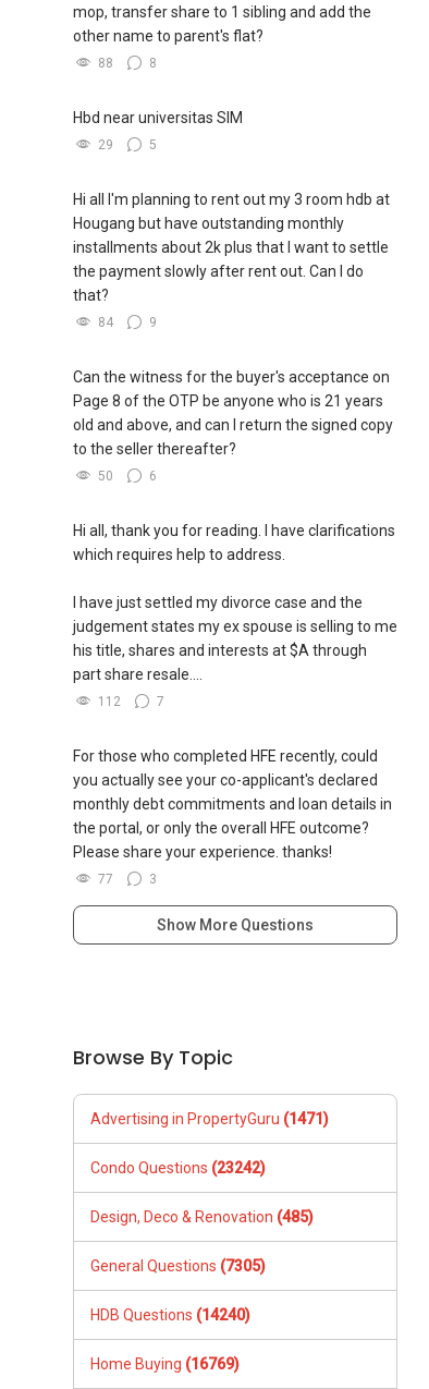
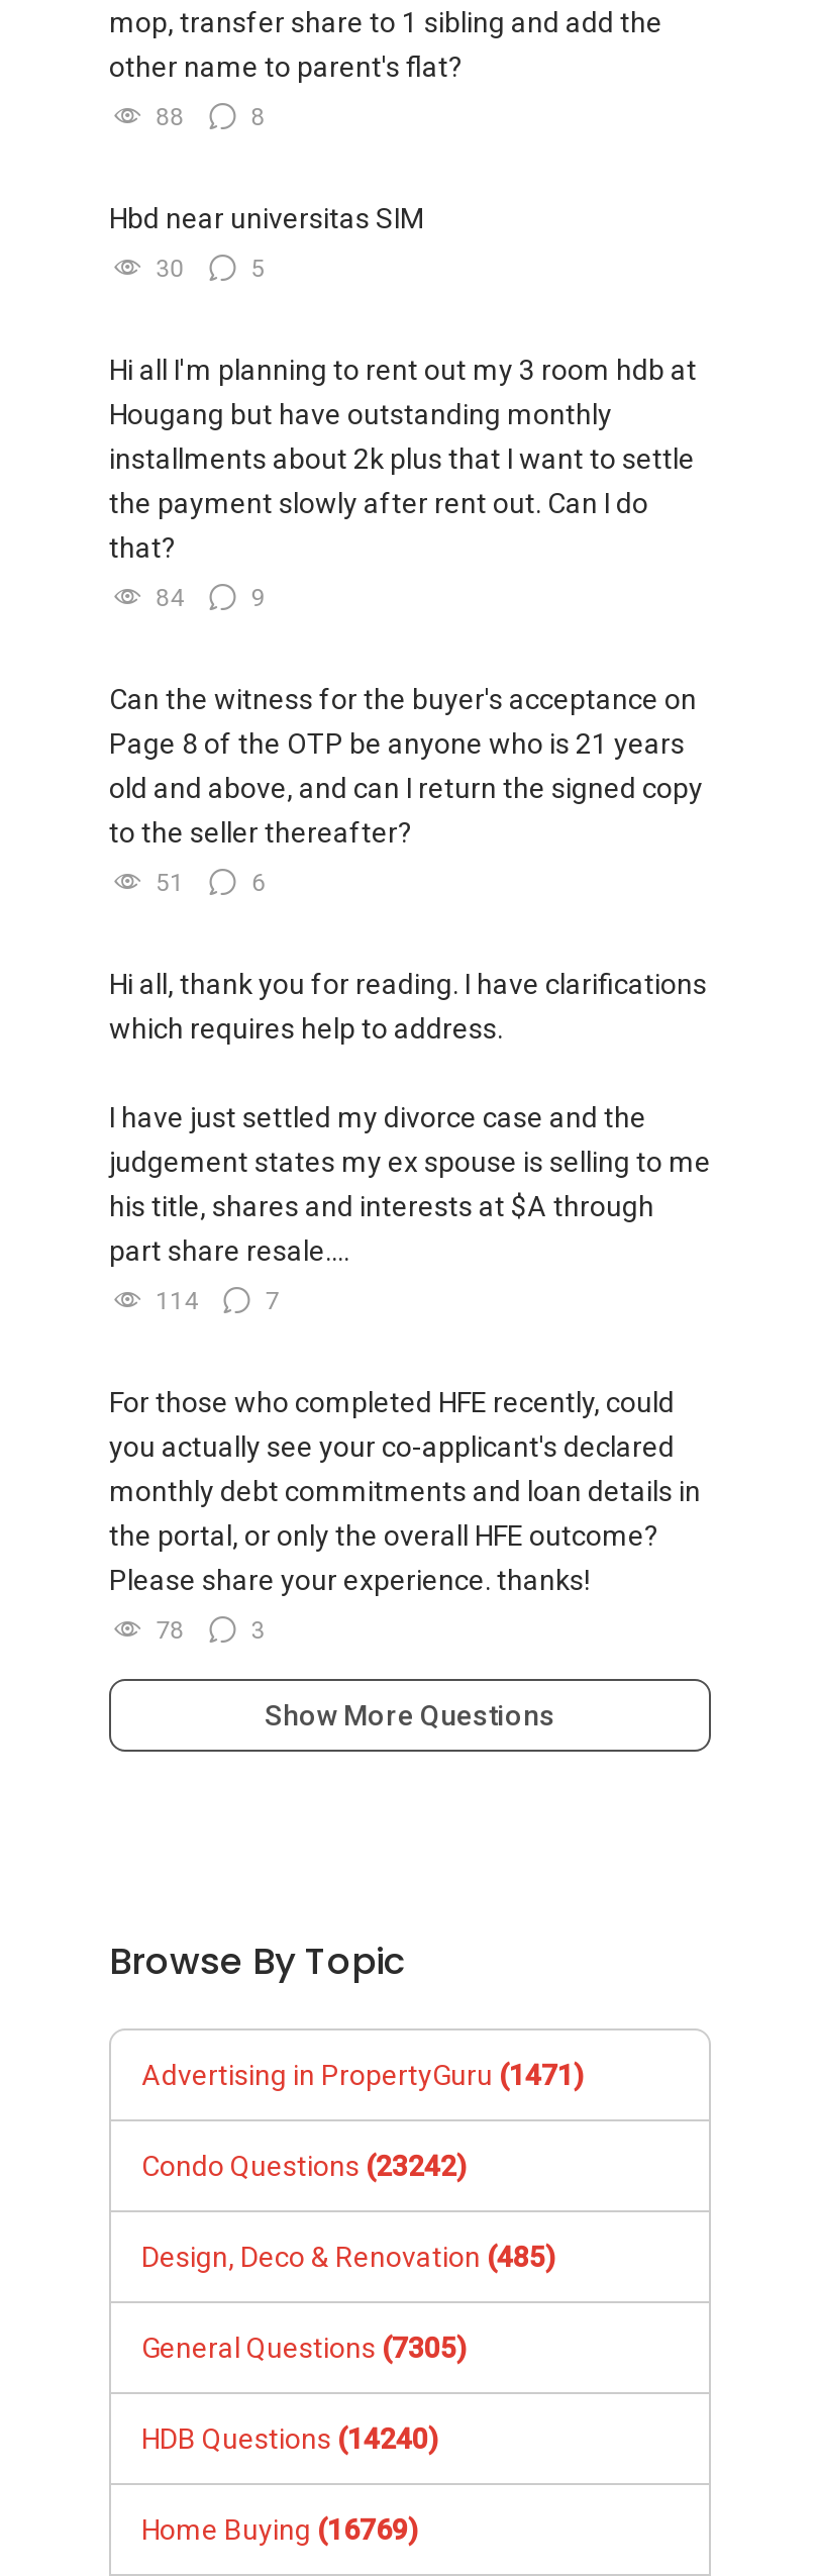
[98,137,113,152] 29 -> [156,254,184,282] 30
[98,468,113,483] 50 -> [156,868,184,896] 51
[98,694,121,709] 112 -> [156,1286,198,1314] 114
[98,871,113,886] 77 -> [156,1616,184,1644] 78

